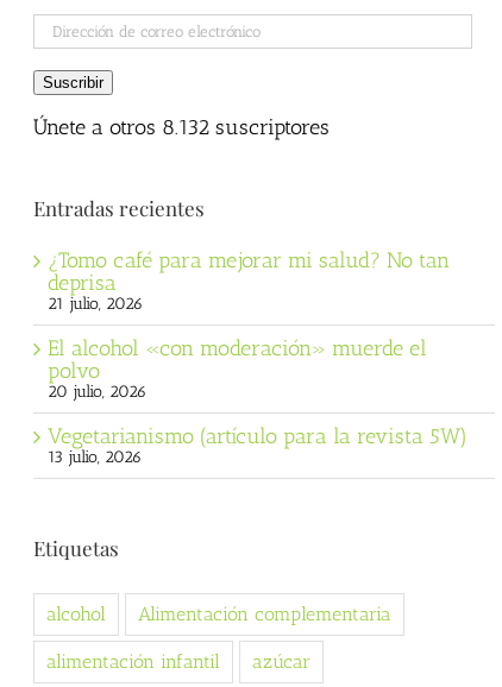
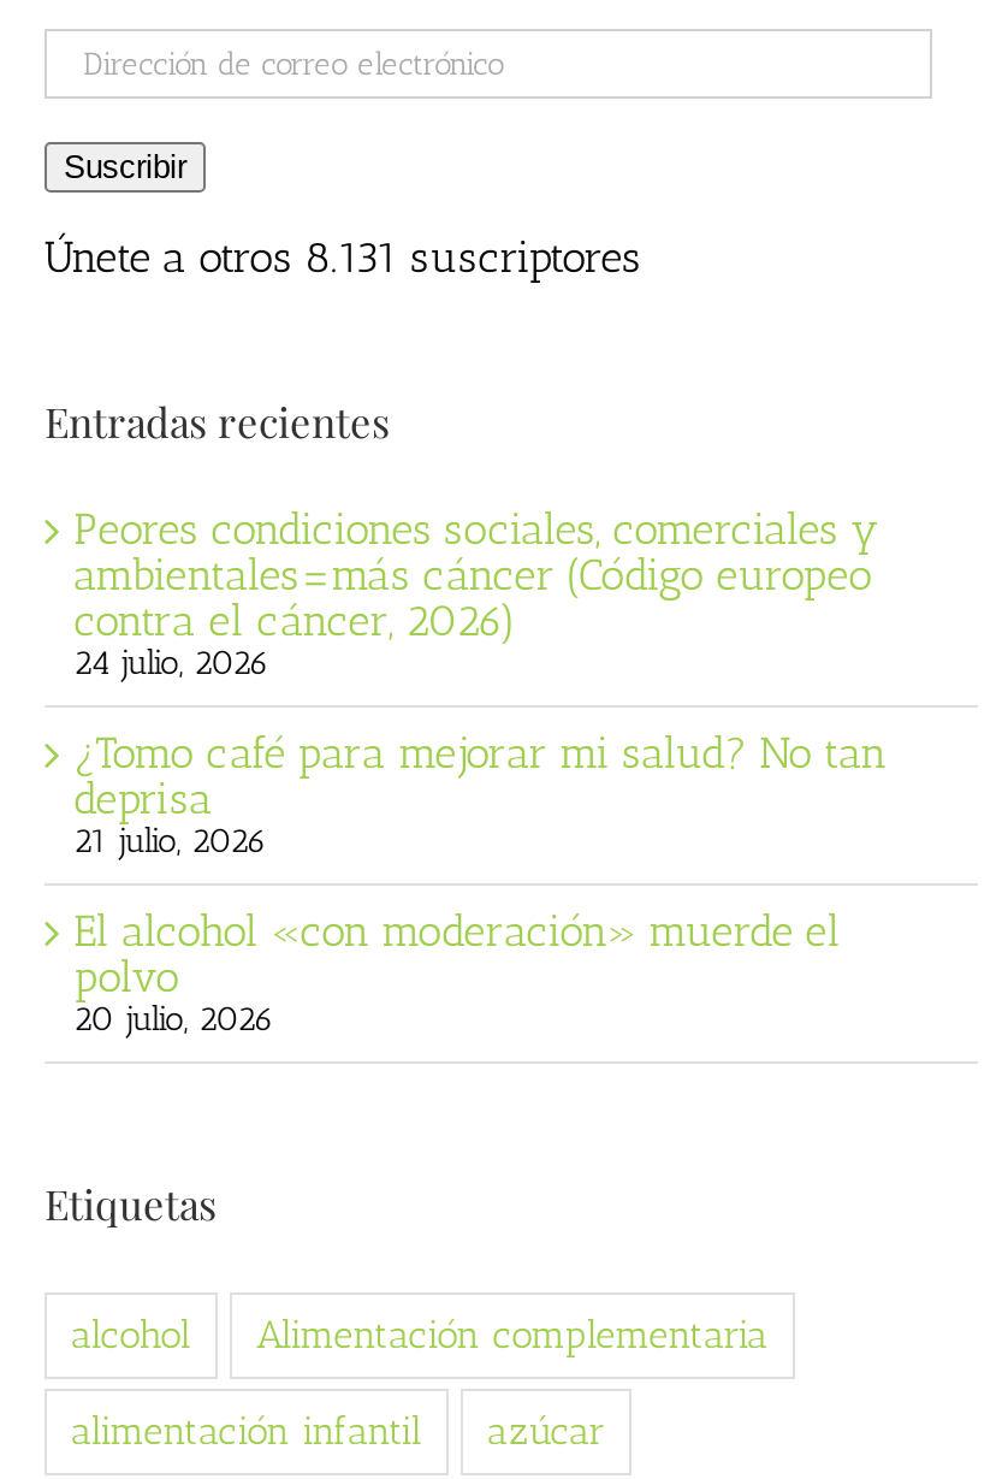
[33,114,330,140] Únete a otros 8.132 suscriptores -> [45,231,641,284] Únete a otros 8.131 suscriptores
none -> [73,502,879,682] Peores condiciones sociales, comerciales y | ambientales=más cáncer (Código europeo | contra el cáncer, 2026) | 24 julio, 2026
moved [48,248,450,402] -> [73,726,887,1039]: ¿Tomo café para mejorar mi salud? No tan | deprisa | 21 julio, 2026 | El alcohol «con moderación» muerde el | polvo | 20 julio, 2026
[48,424,468,468] Vegetarianismo (artículo para la revista 5W) | 13 julio, 2026 -> none

